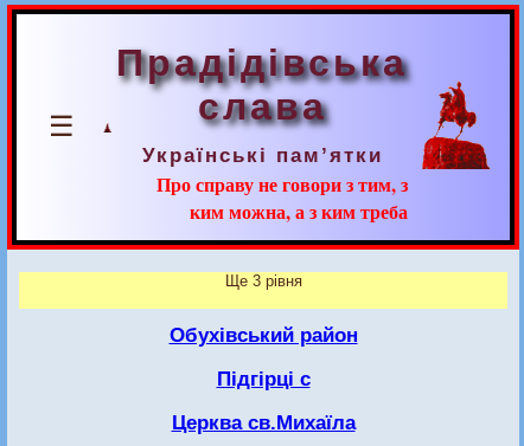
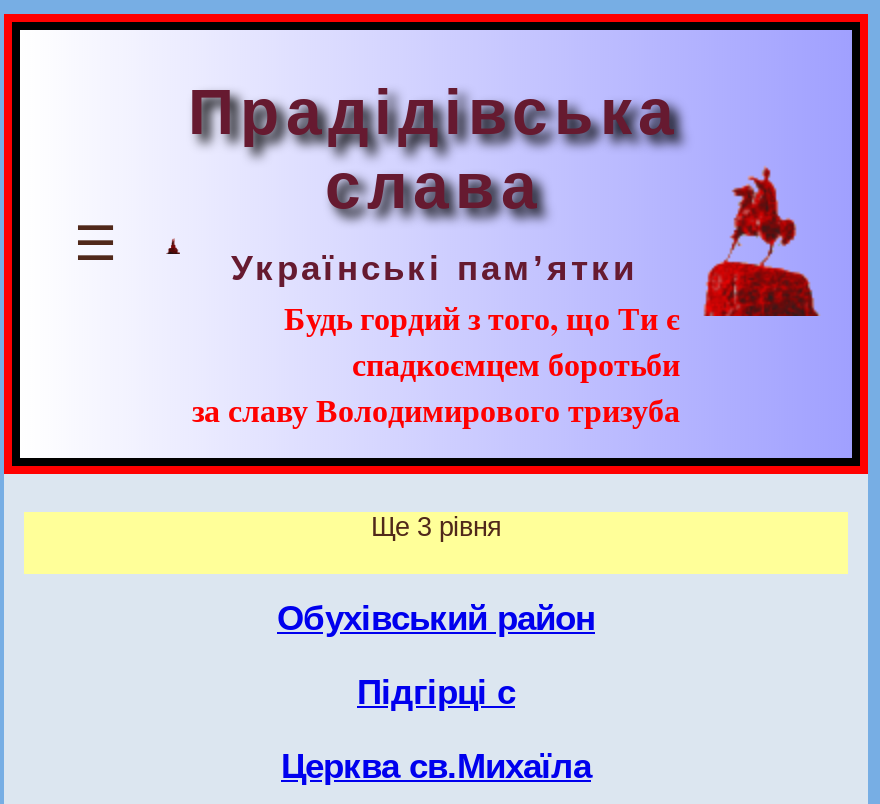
[156,170,408,225] Про справу не говори з тим, з | ким можна, а з ким треба -> [192,294,680,432] Будь гордий з того, що Ти є | спадкоємцем боротьби | за славу Володимирового тризуба

